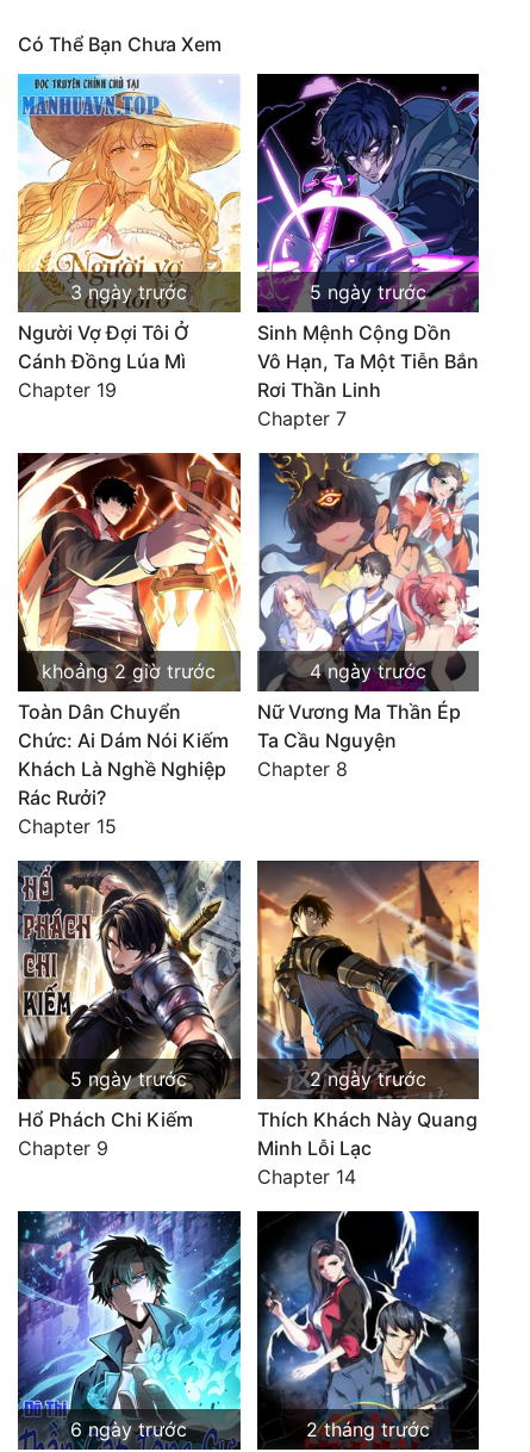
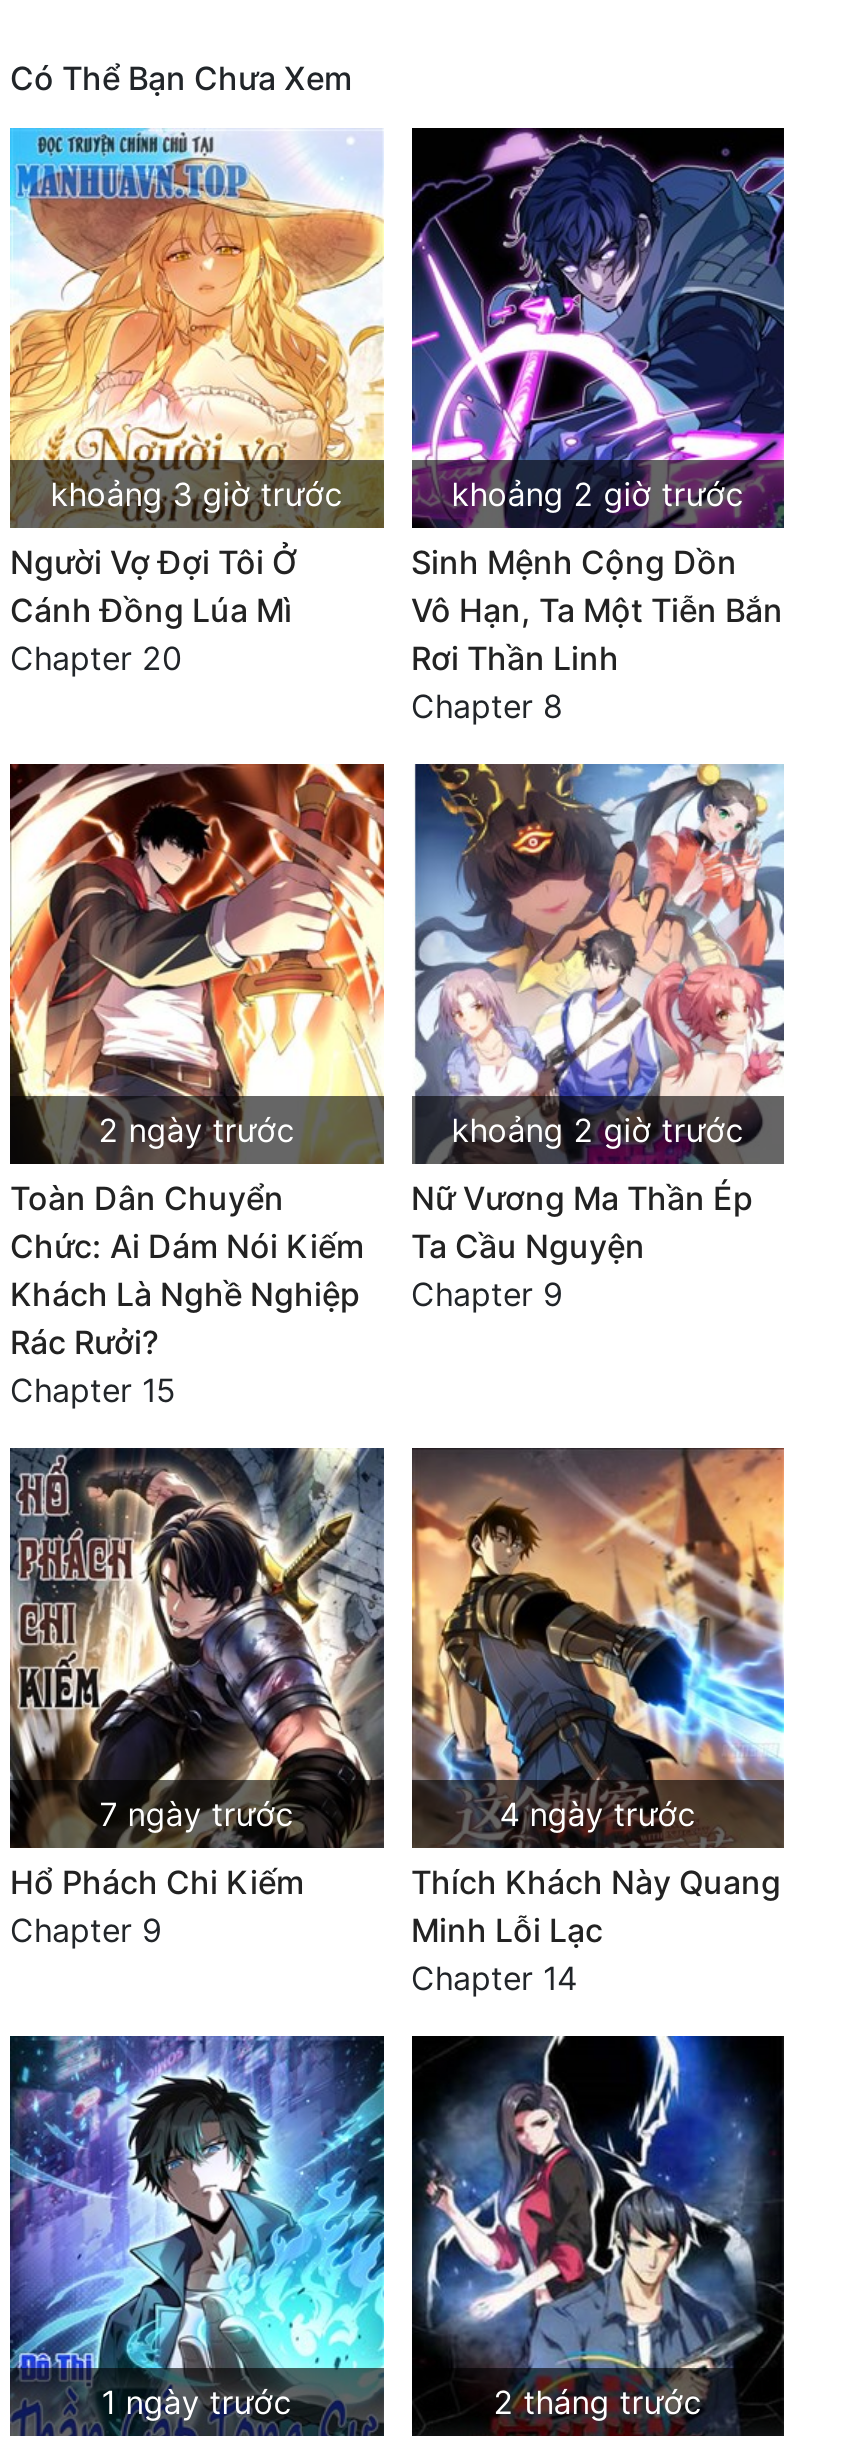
[71,280,187,304] 3 ngày trước -> [50,474,342,514] khoảng 3 giờ trước
[309,280,426,304] 5 ngày trước -> [452,474,744,514] khoảng 2 giờ trước
[18,378,117,402] Chapter 19 -> [10,638,182,678] Chapter 20
[257,406,346,430] Chapter 7 -> [411,686,563,726] Chapter 8
[42,659,216,683] khoảng 2 giờ trước -> [98,1110,294,1150] 2 ngày trước
[309,659,426,683] 4 ngày trước -> [452,1110,744,1150] khoảng 2 giờ trước
[18,757,347,781] Khách Là Nghề Nghiệp Chapter 8 -> [10,1274,563,1314] Khách Là Nghề Nghiệp Chapter 9
[71,1067,187,1091] 5 ngày trước -> [100,1794,294,1834] 7 ngày trước
[309,1067,426,1091] 2 ngày trước -> [500,1794,696,1834] 4 ngày trước
[71,1417,187,1441] 6 ngày trước -> [102,2382,292,2422] 1 ngày trước

